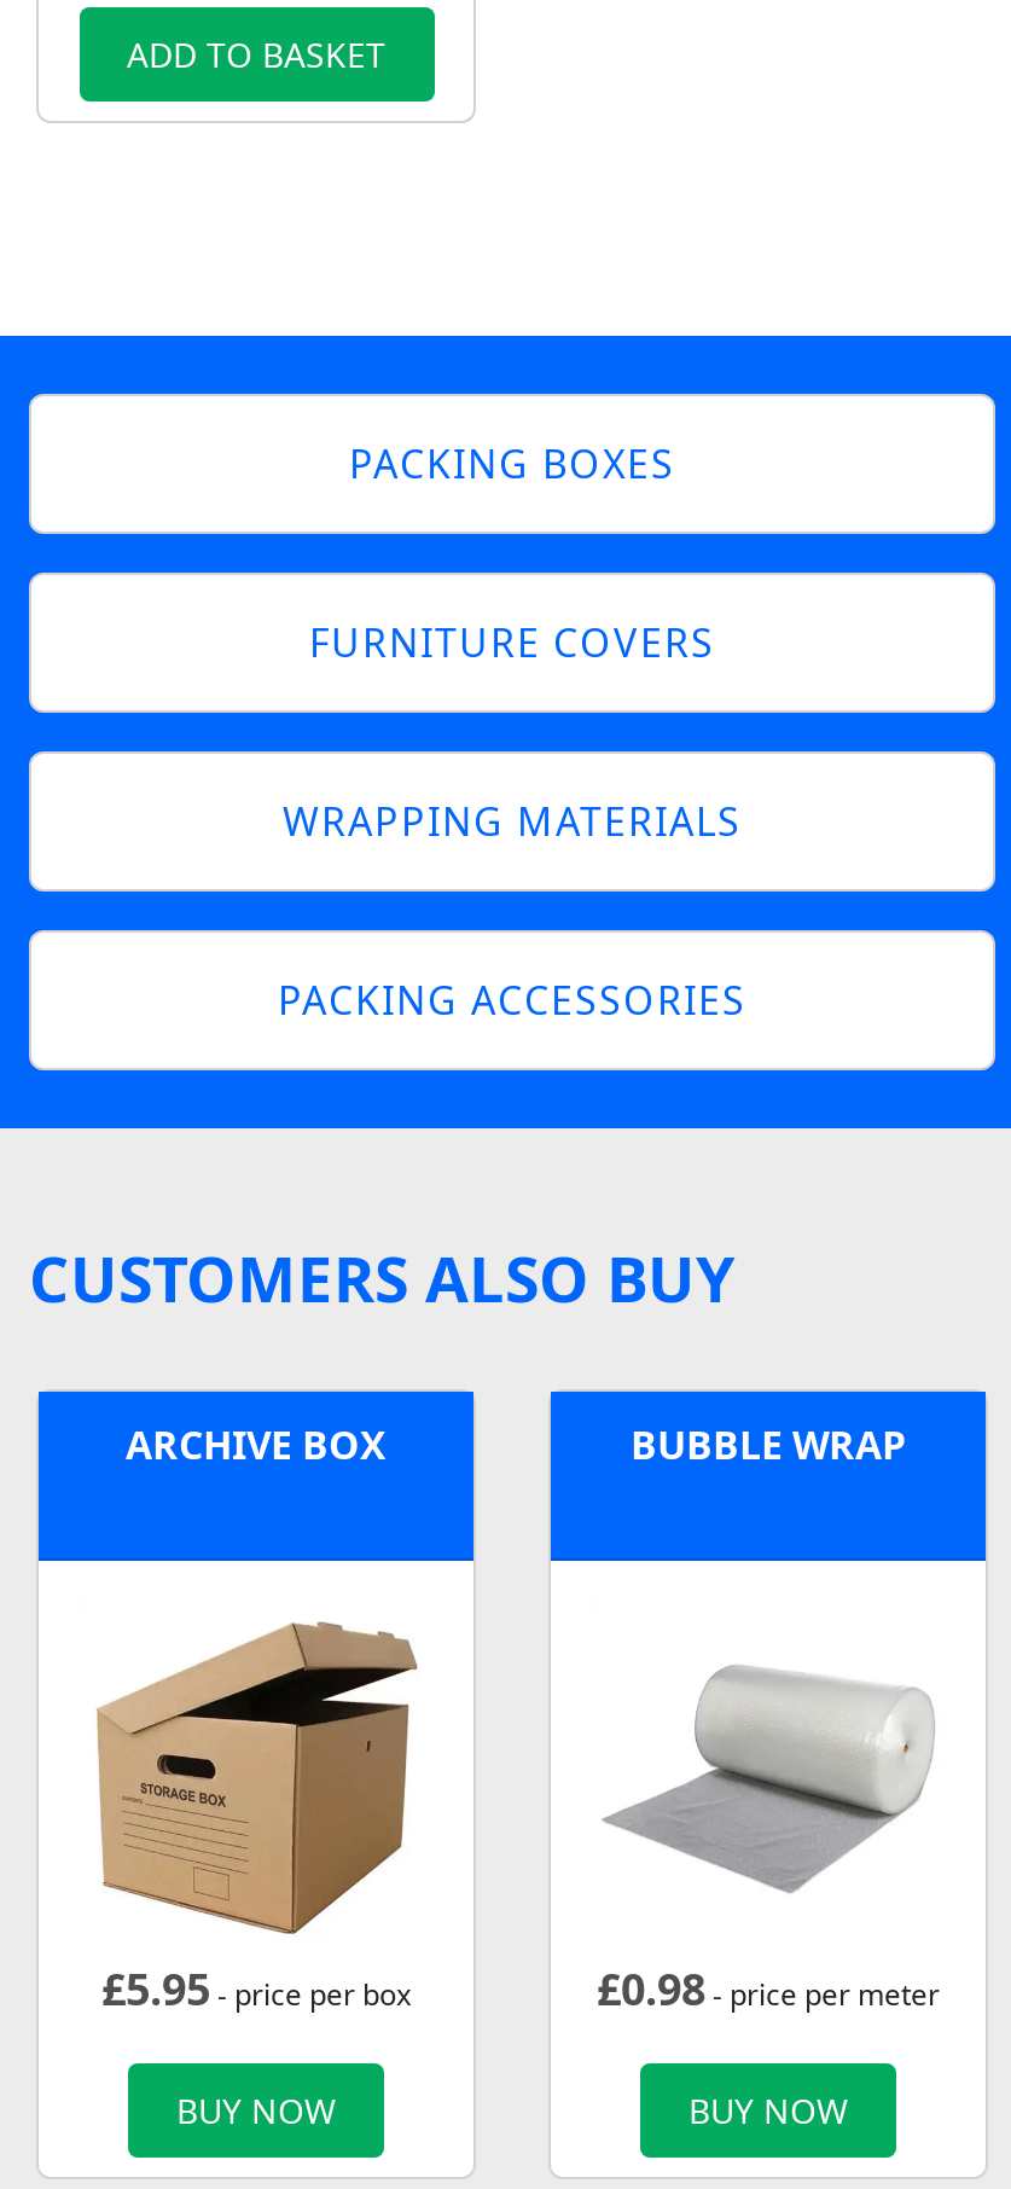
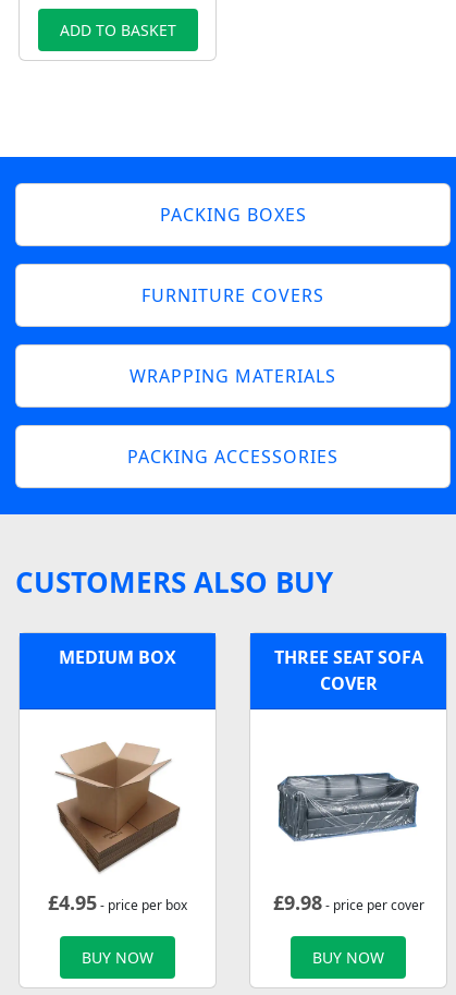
[126,1419,387,1472] ARCHIVE BOX -> [59,645,176,669] MEDIUM BOX
[631,1419,906,1472] BUBBLE WRAP -> [274,645,423,695] THREE SEAT SOFA | COVER
[94,1621,418,2018] [image] | £5.95- price per box -> [46,738,189,916] [image] | £4.95- price per box
[597,1665,940,2018] [image] | £0.98- price per meter -> [273,757,424,916] [image] | £9.98- price per cover

